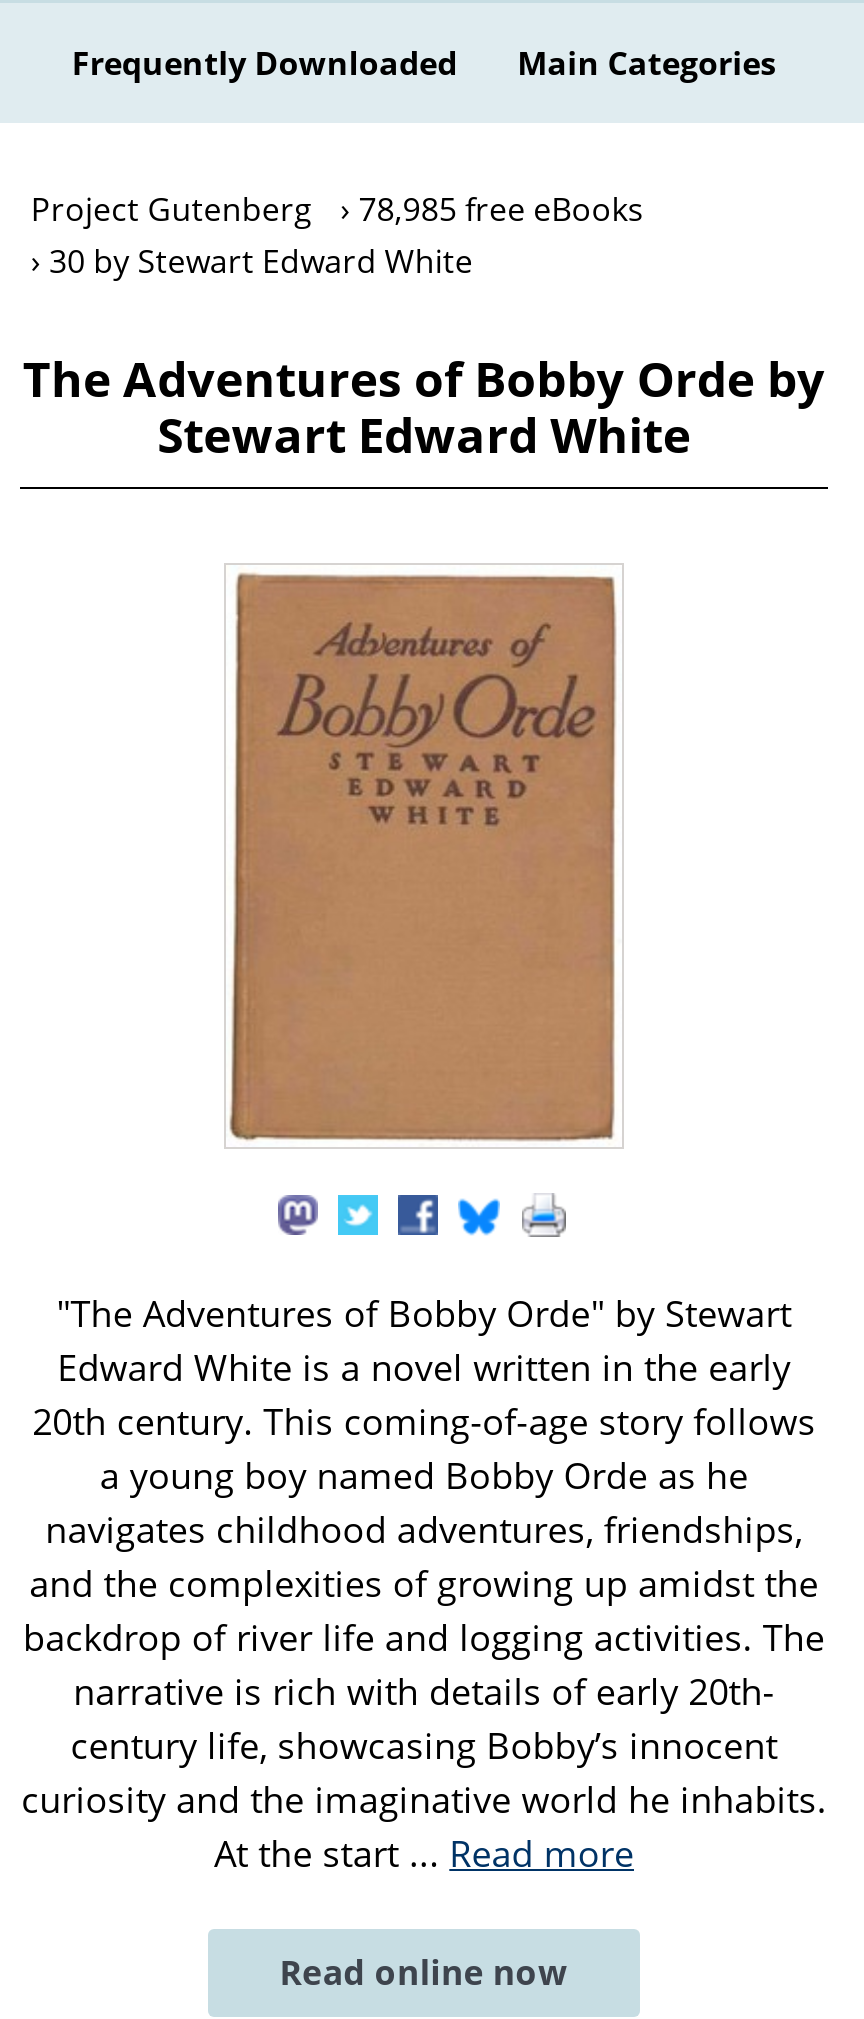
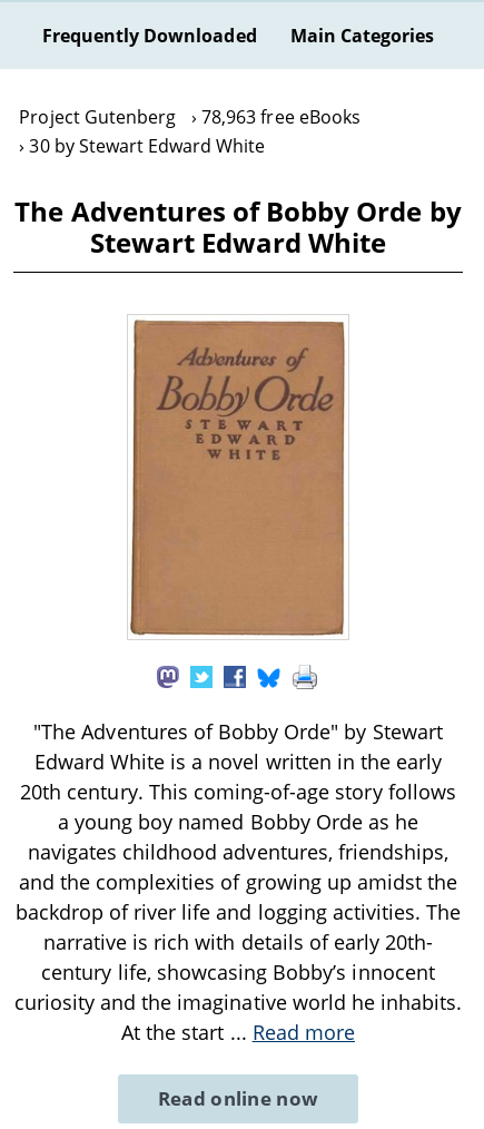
[31,187,644,231] Project Gutenberg 78,985 free eBooks -> [19,105,360,129] Project Gutenberg 78,963 free eBooks

